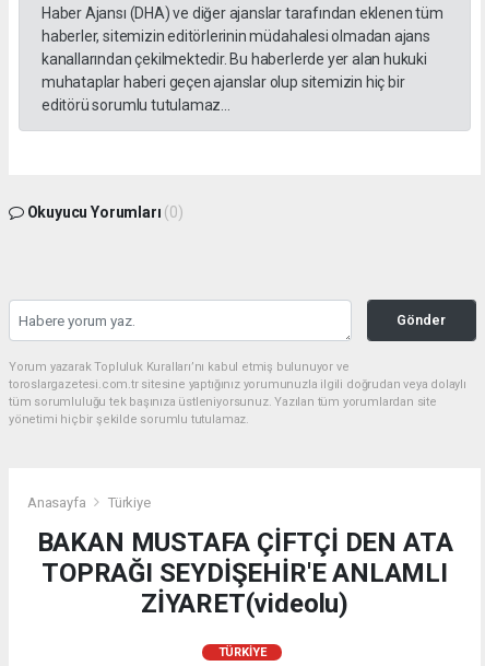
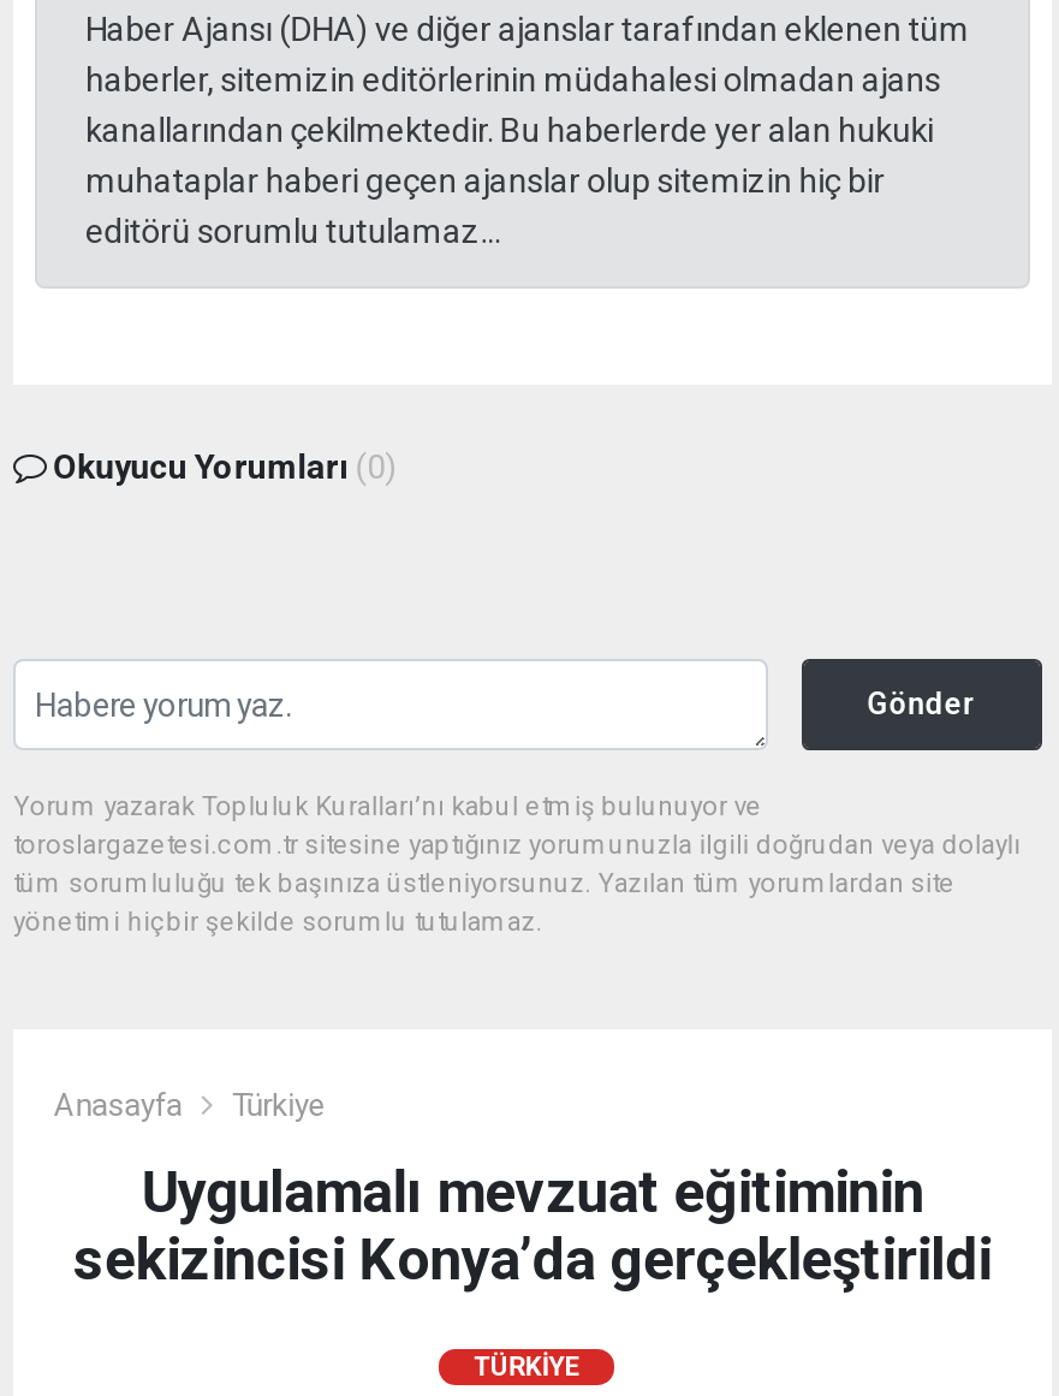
[37,527,453,619] BAKAN MUSTAFA ÇİFTÇİ DEN ATA | TOPRAĞI SEYDİŞEHİR'E ANLAMLI | ZİYARET(videolu) -> [73,1160,992,1294] Uygulamalı mevzuat eğitiminin | sekizincisi Konya’da gerçekleştirildi

